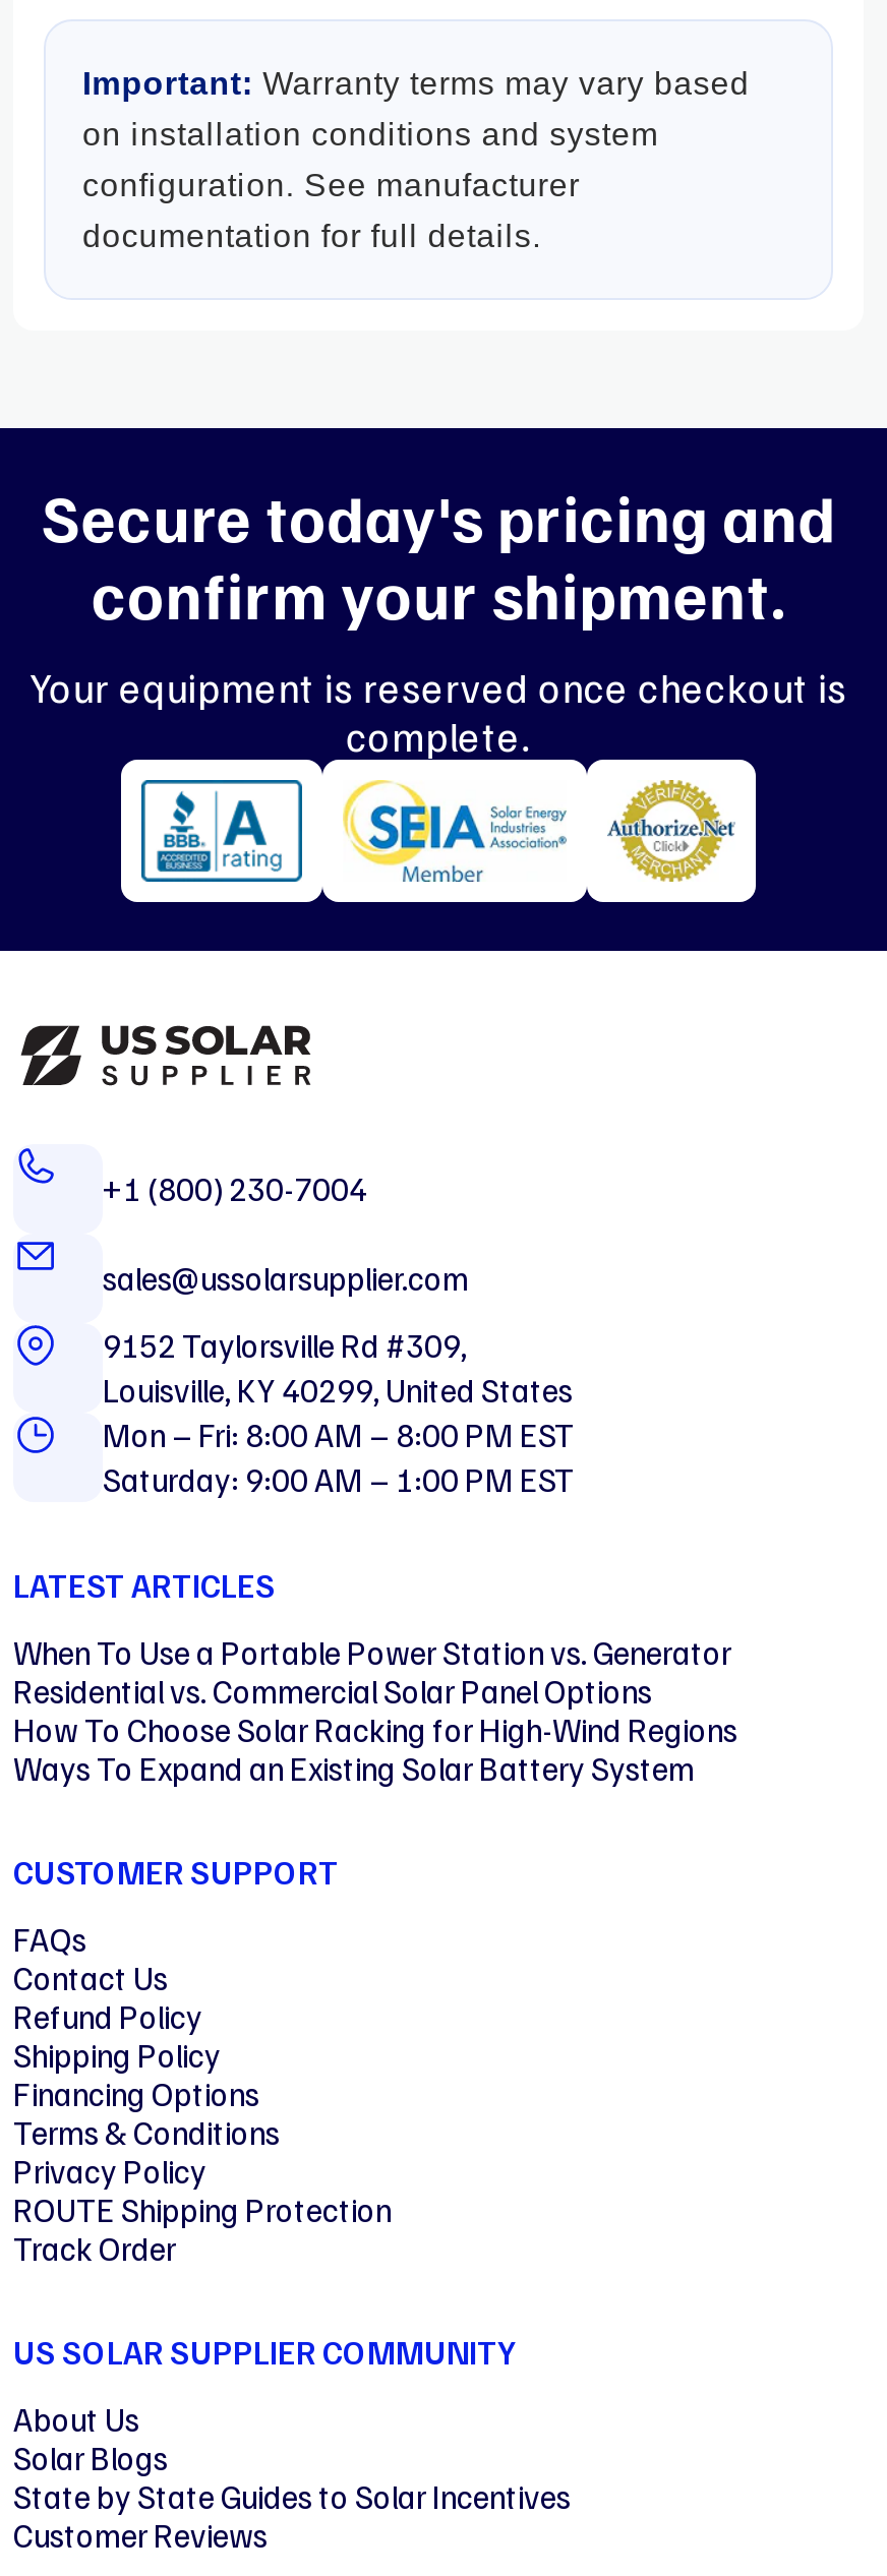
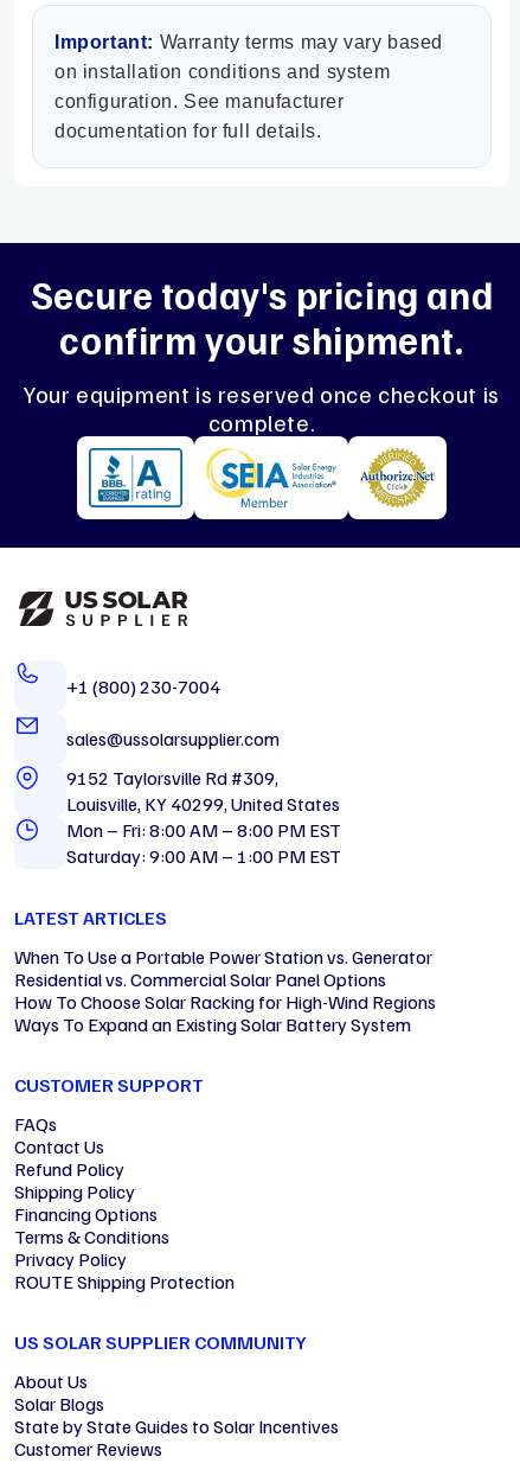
[13,2228,176,2269] Track Order -> none

